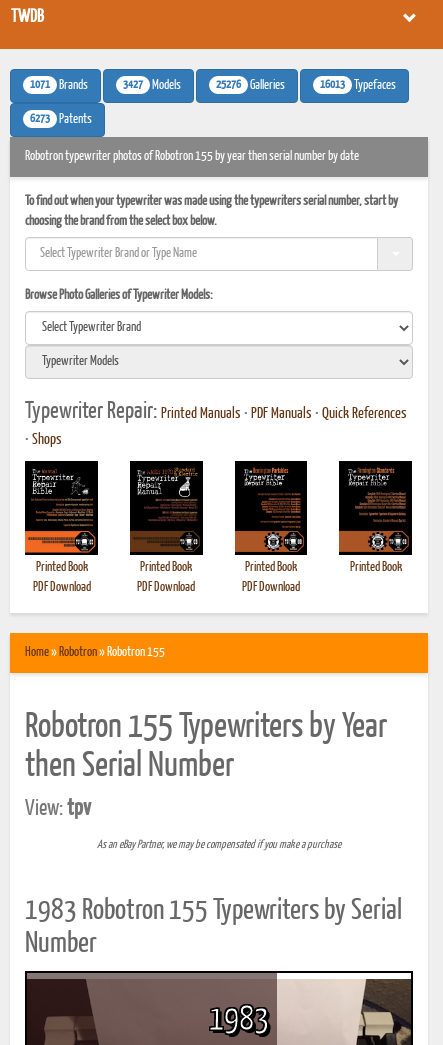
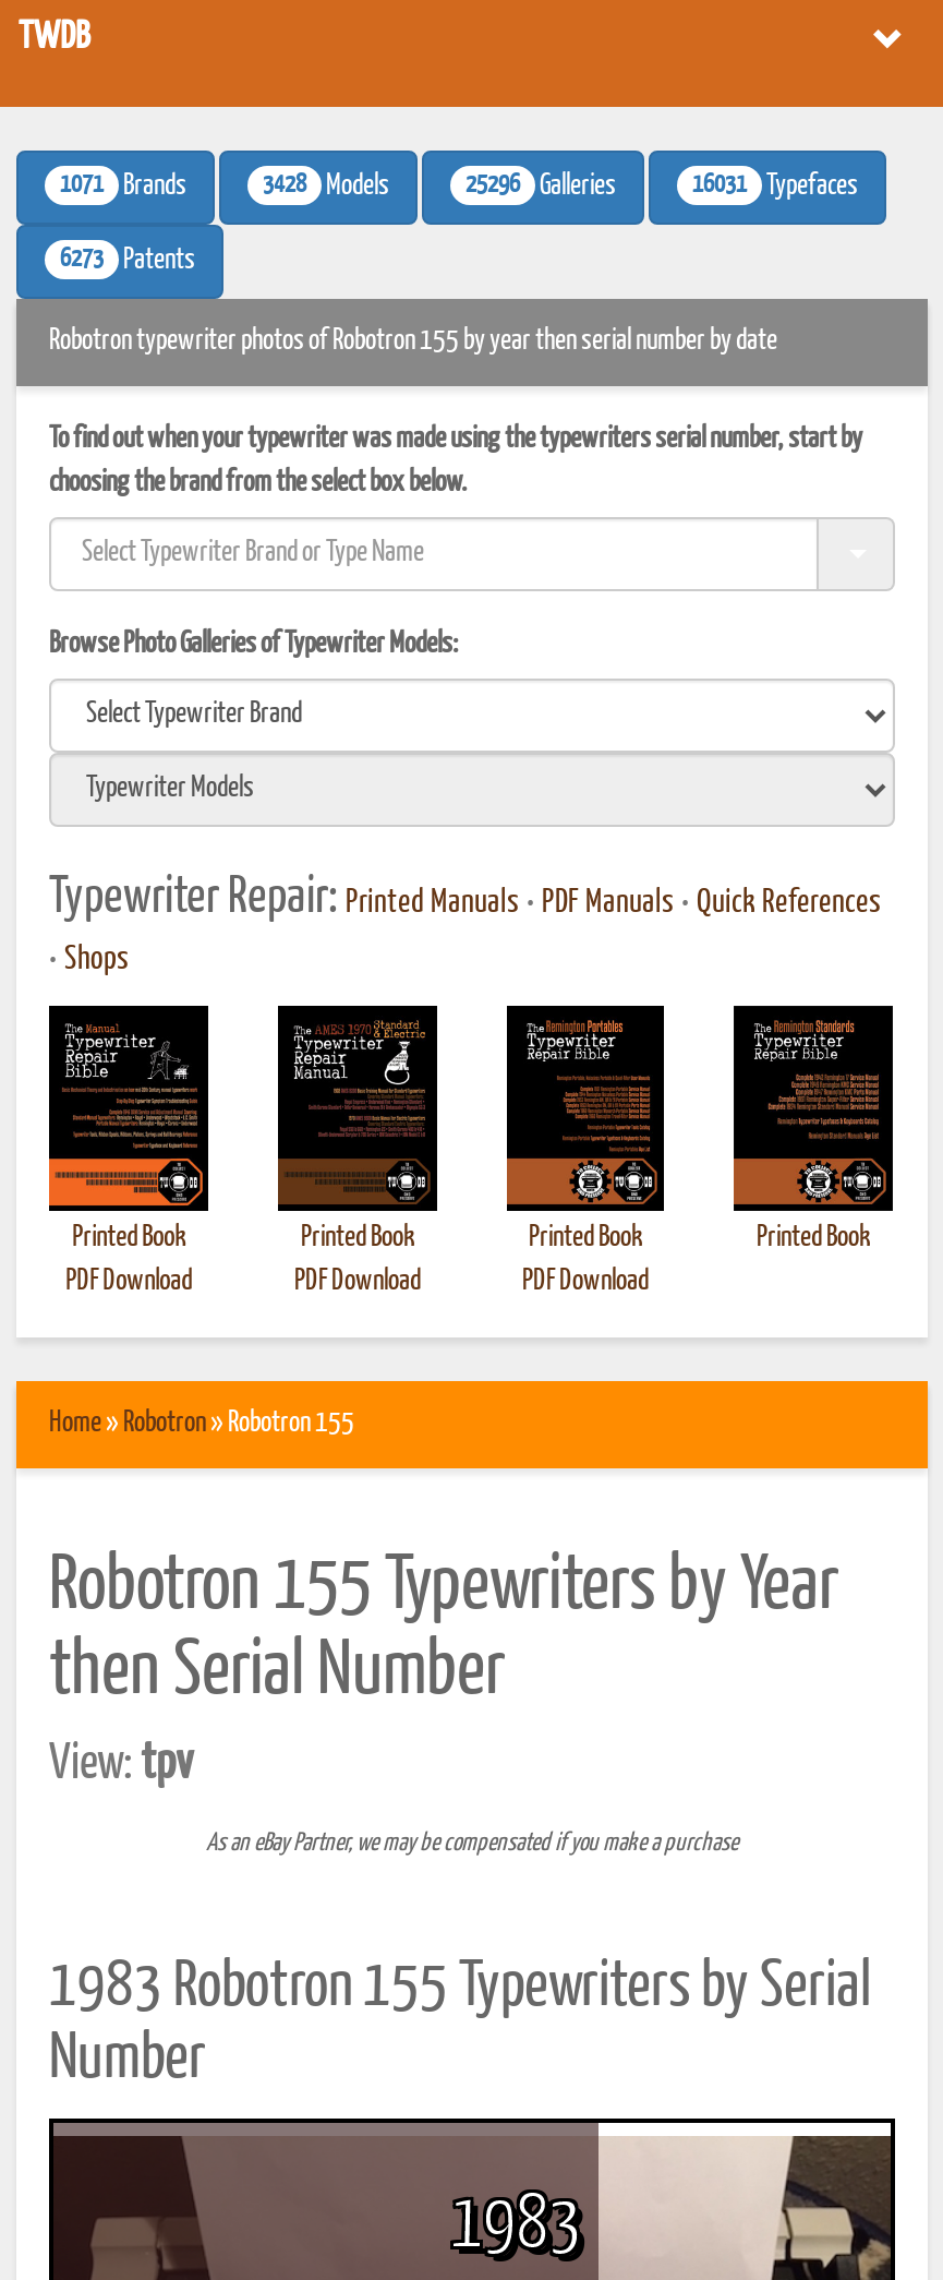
[123,78,181,92] 3427 Models -> [263,171,389,201] 3428 Models
[216,78,285,92] 25276 Galleries -> [466,171,616,201] 25296 Galleries
[320,78,396,92] 16013 Typefaces -> [692,171,858,201] 16031 Typefaces

